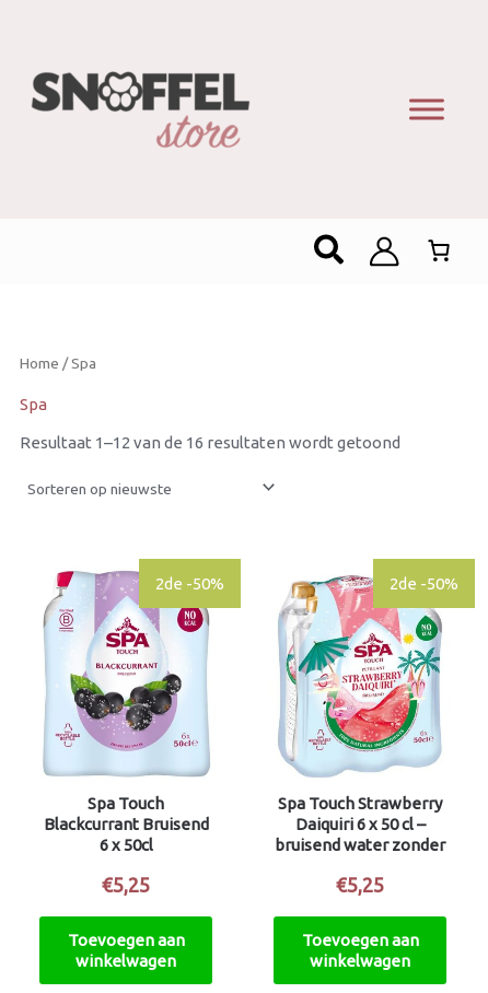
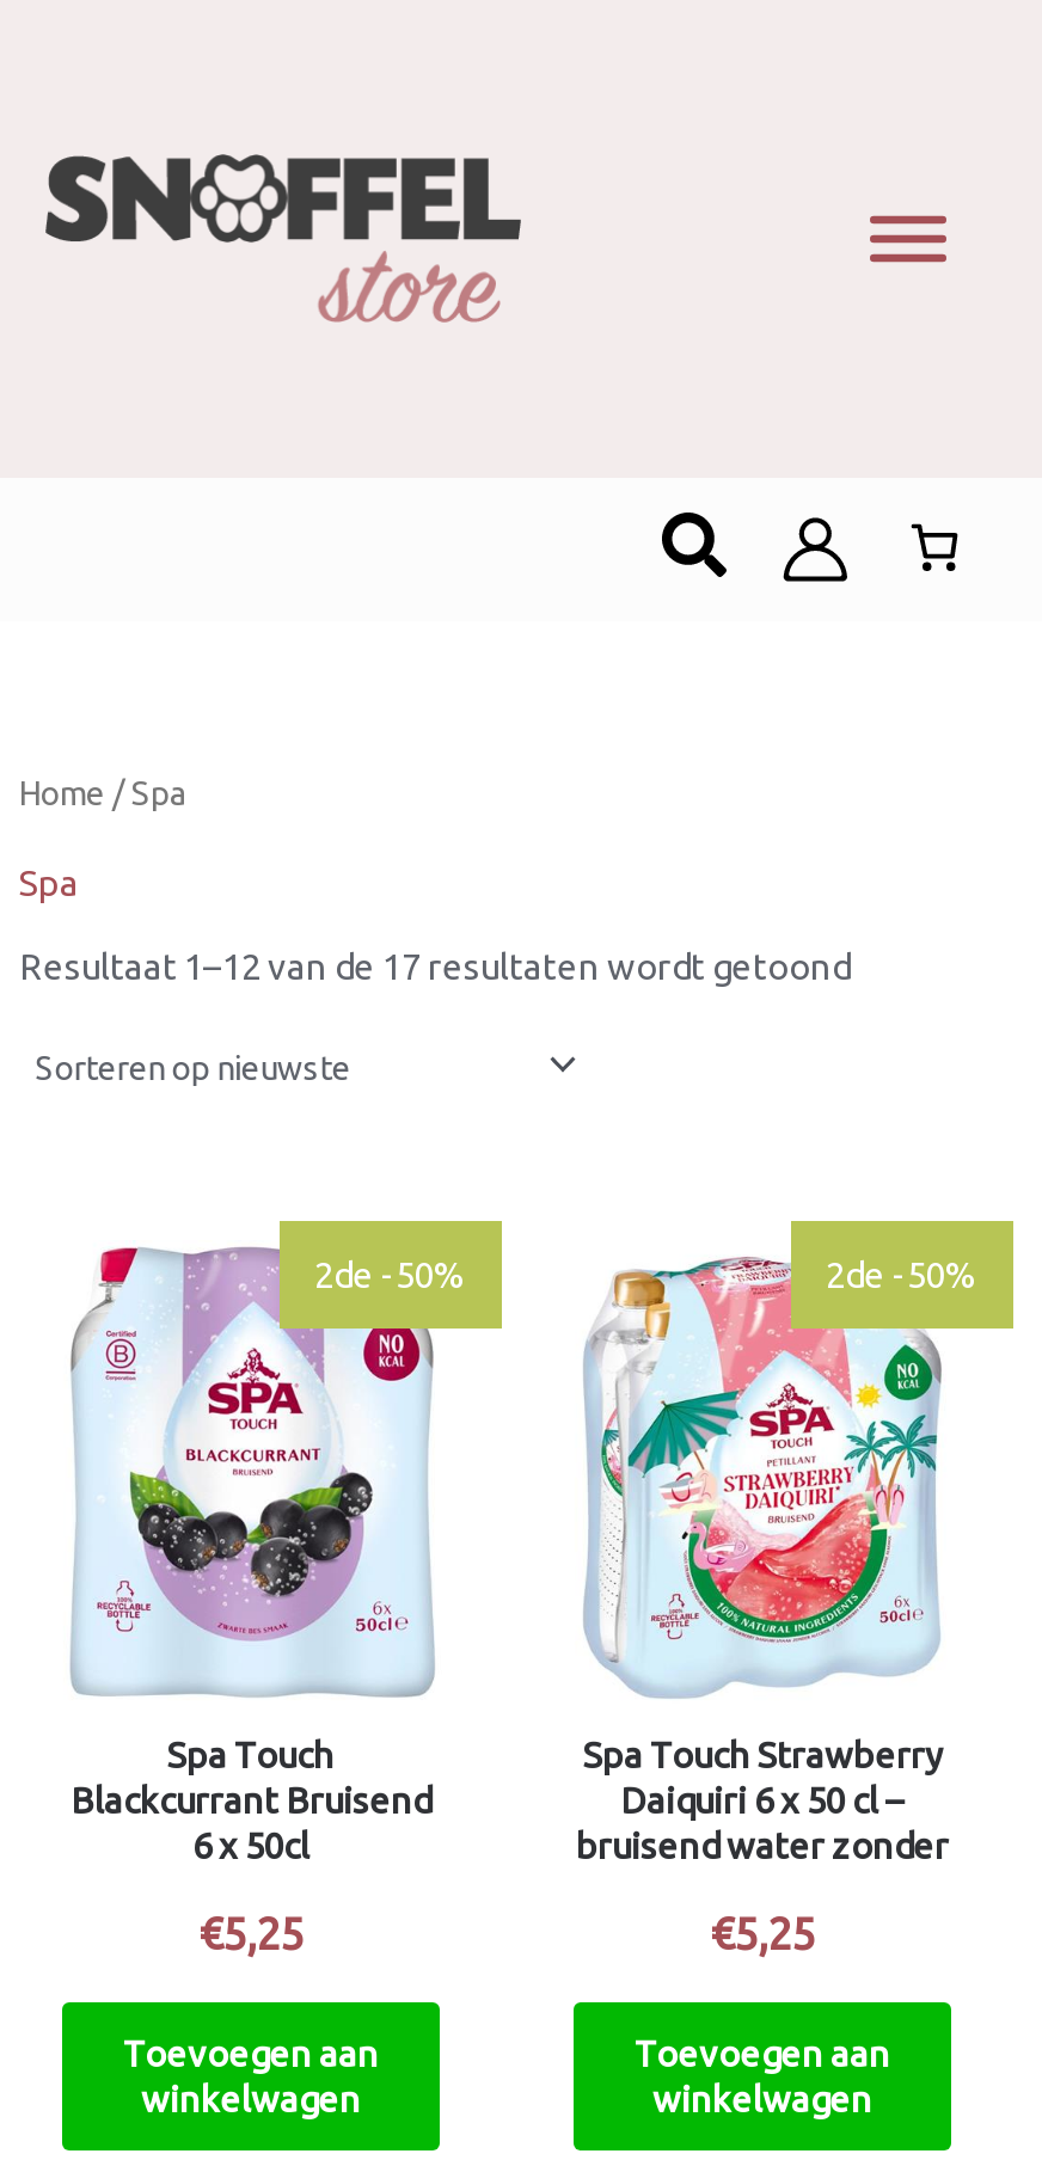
[20,433,400,451] Resultaat 1–12 van de 16 resultaten wordt getoond -> [19,946,851,986] Resultaat 1–12 van de 17 resultaten wordt getoond

